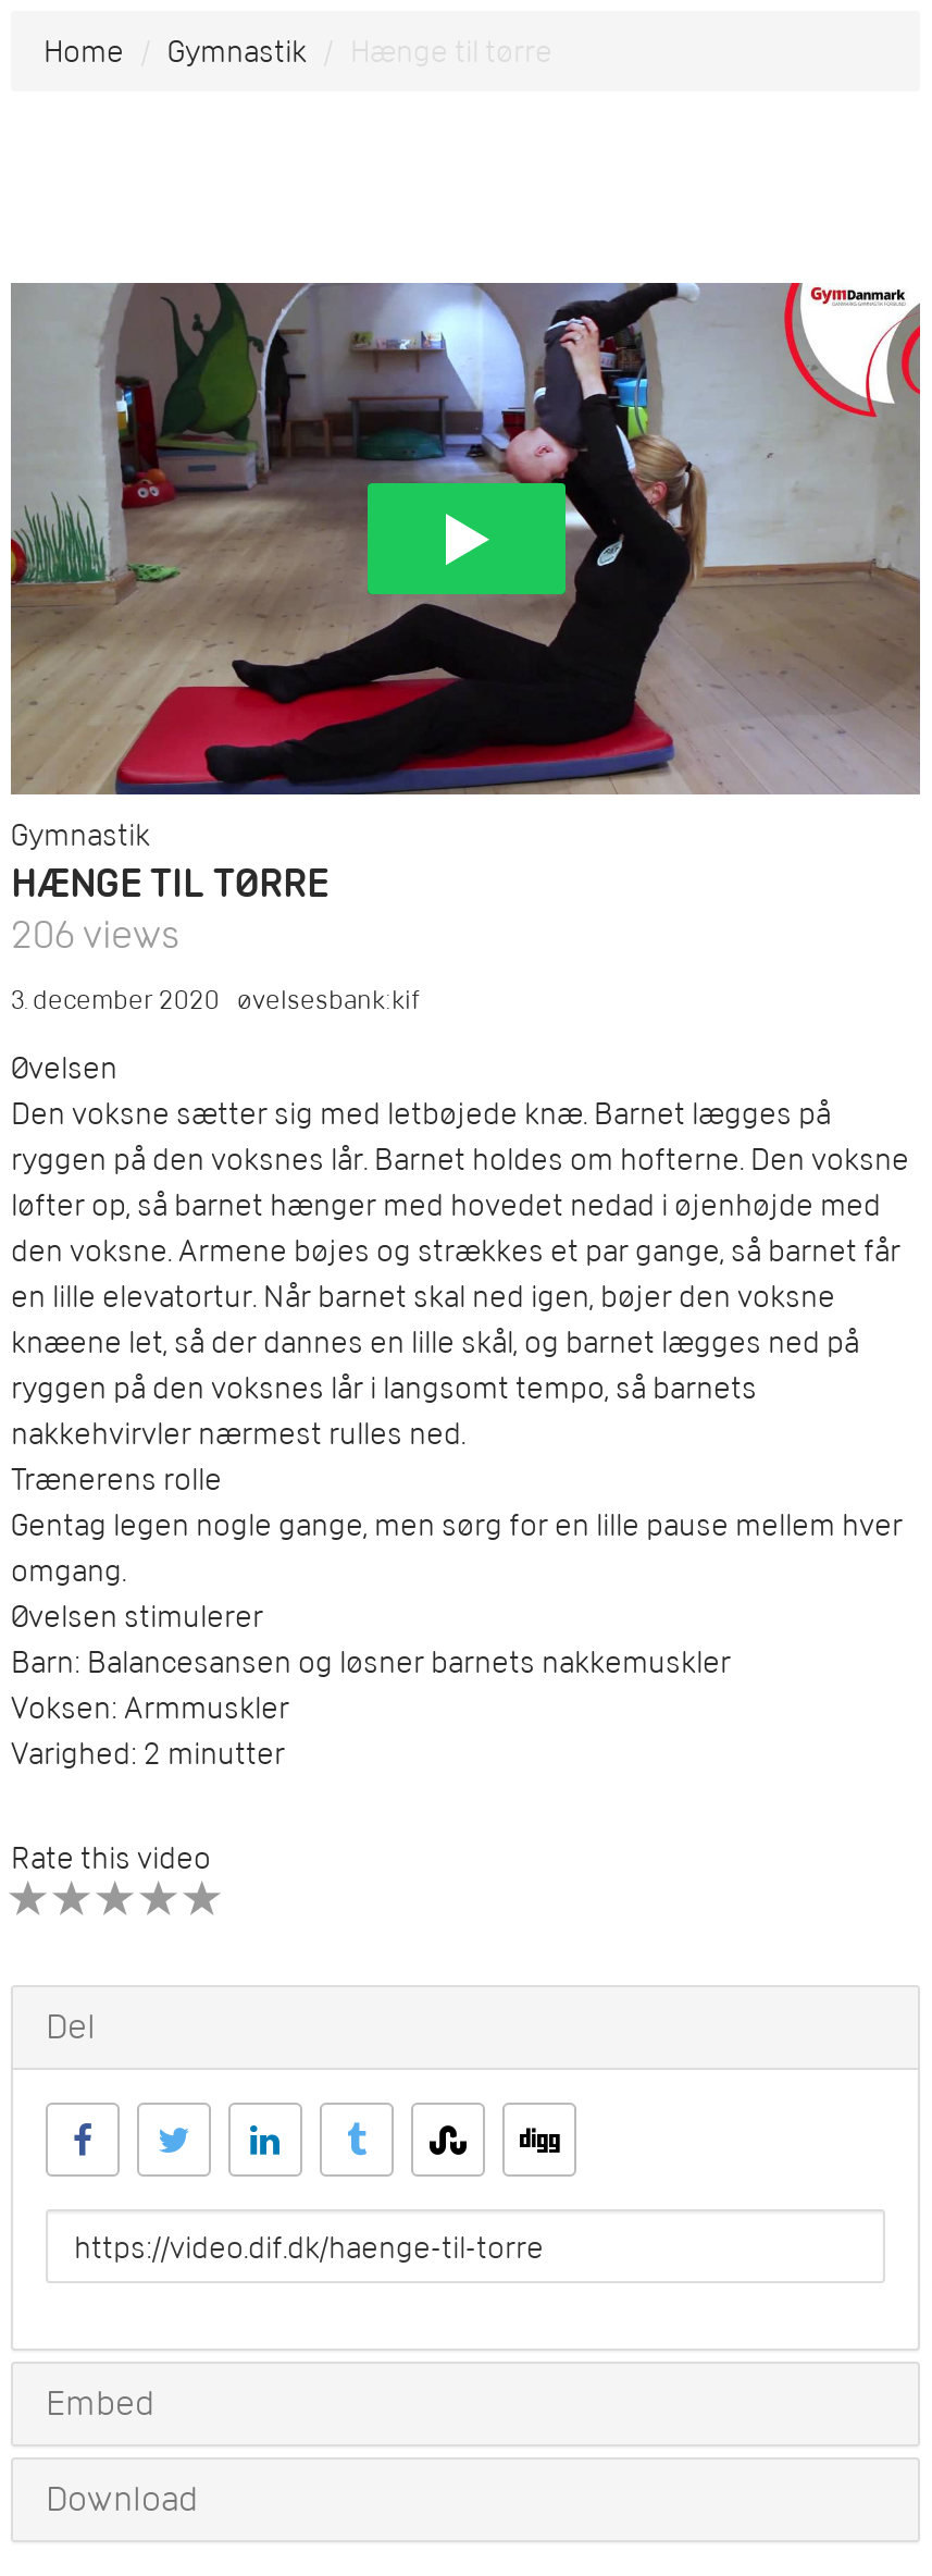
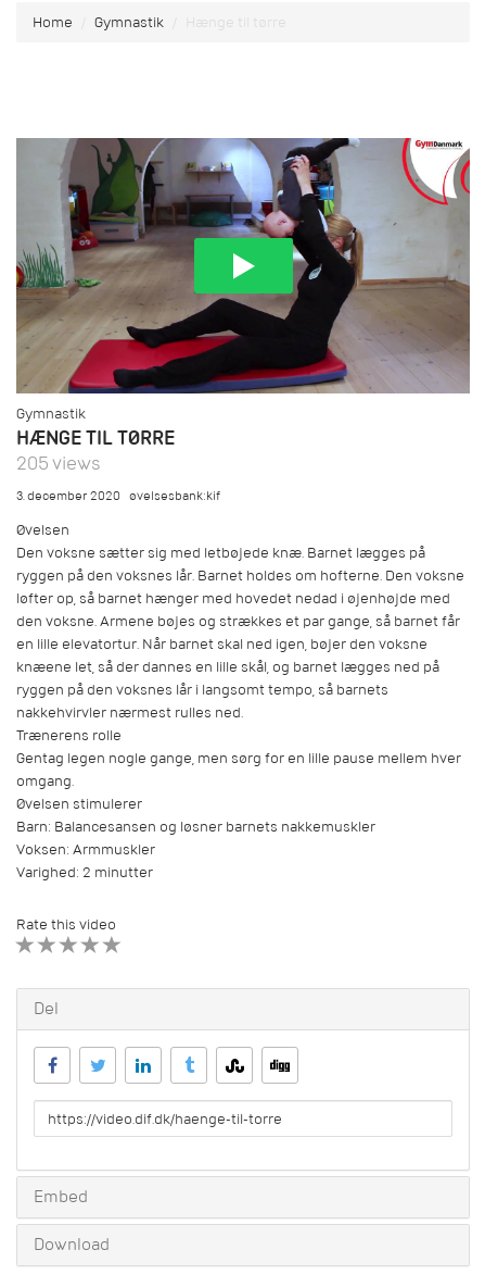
[11,908,181,962] 206 views -> [16,450,101,477] 205 views

